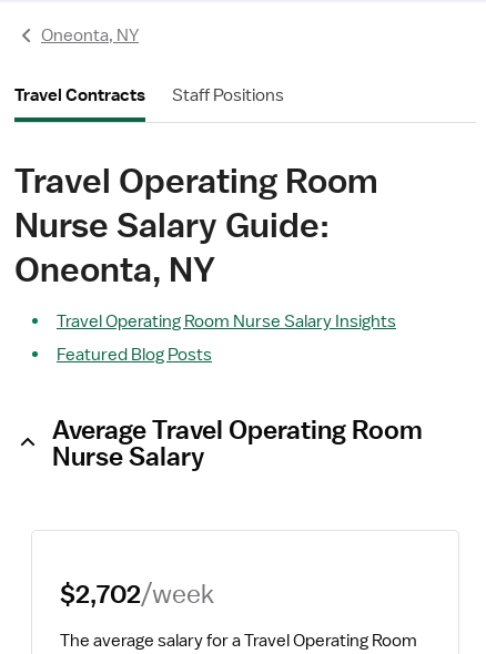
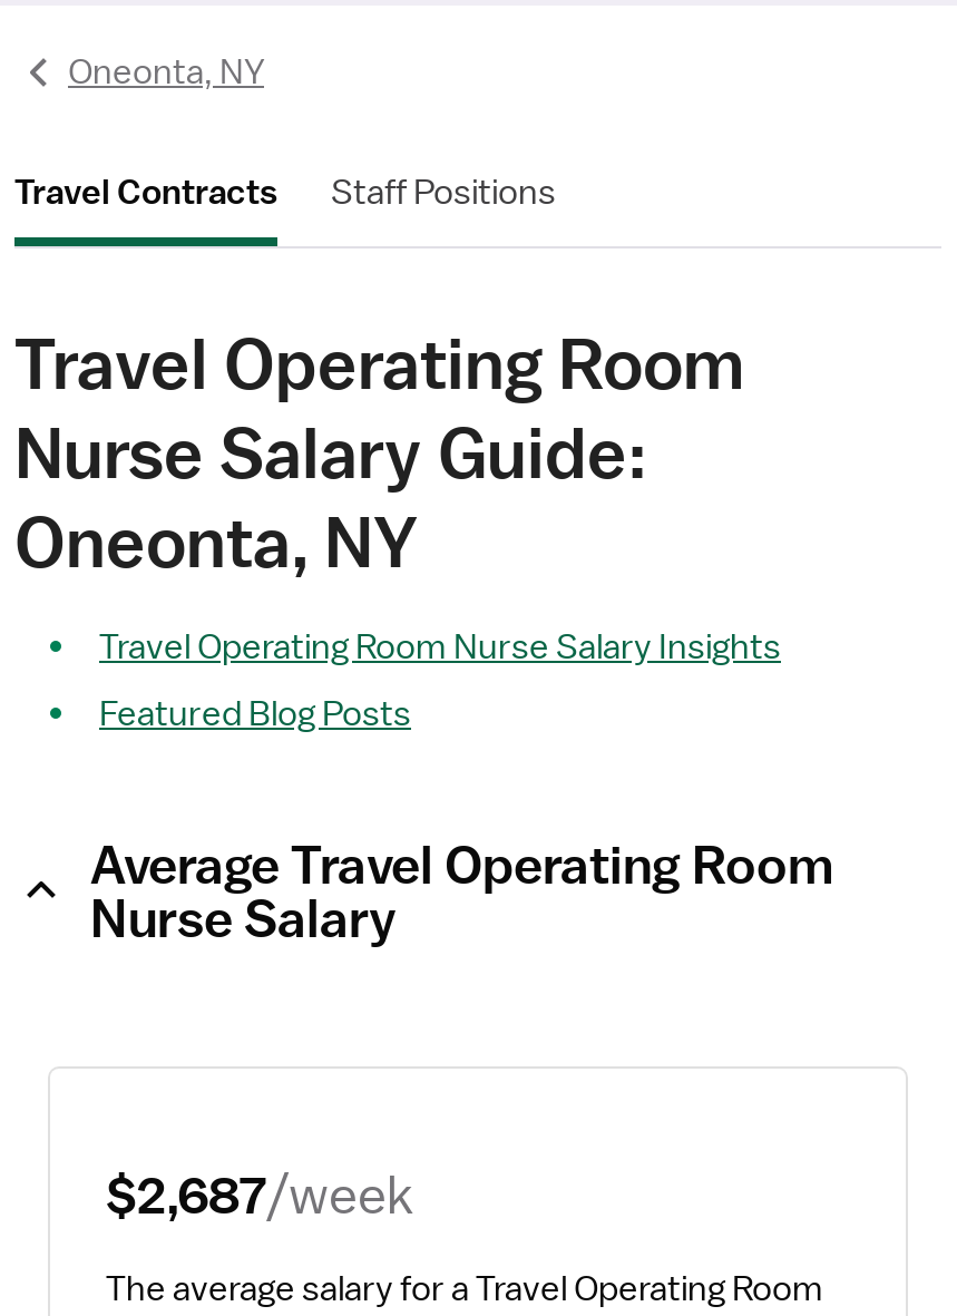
[60,578,214,609] $2,702/week -> [106,1162,413,1225] $2,687/week

